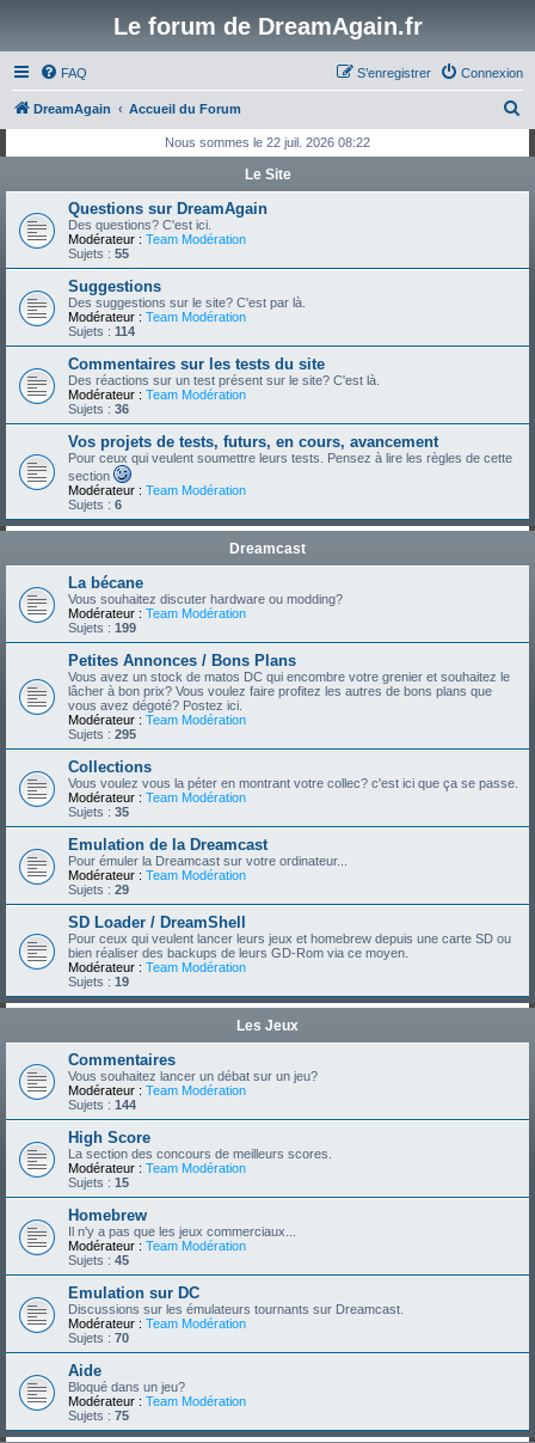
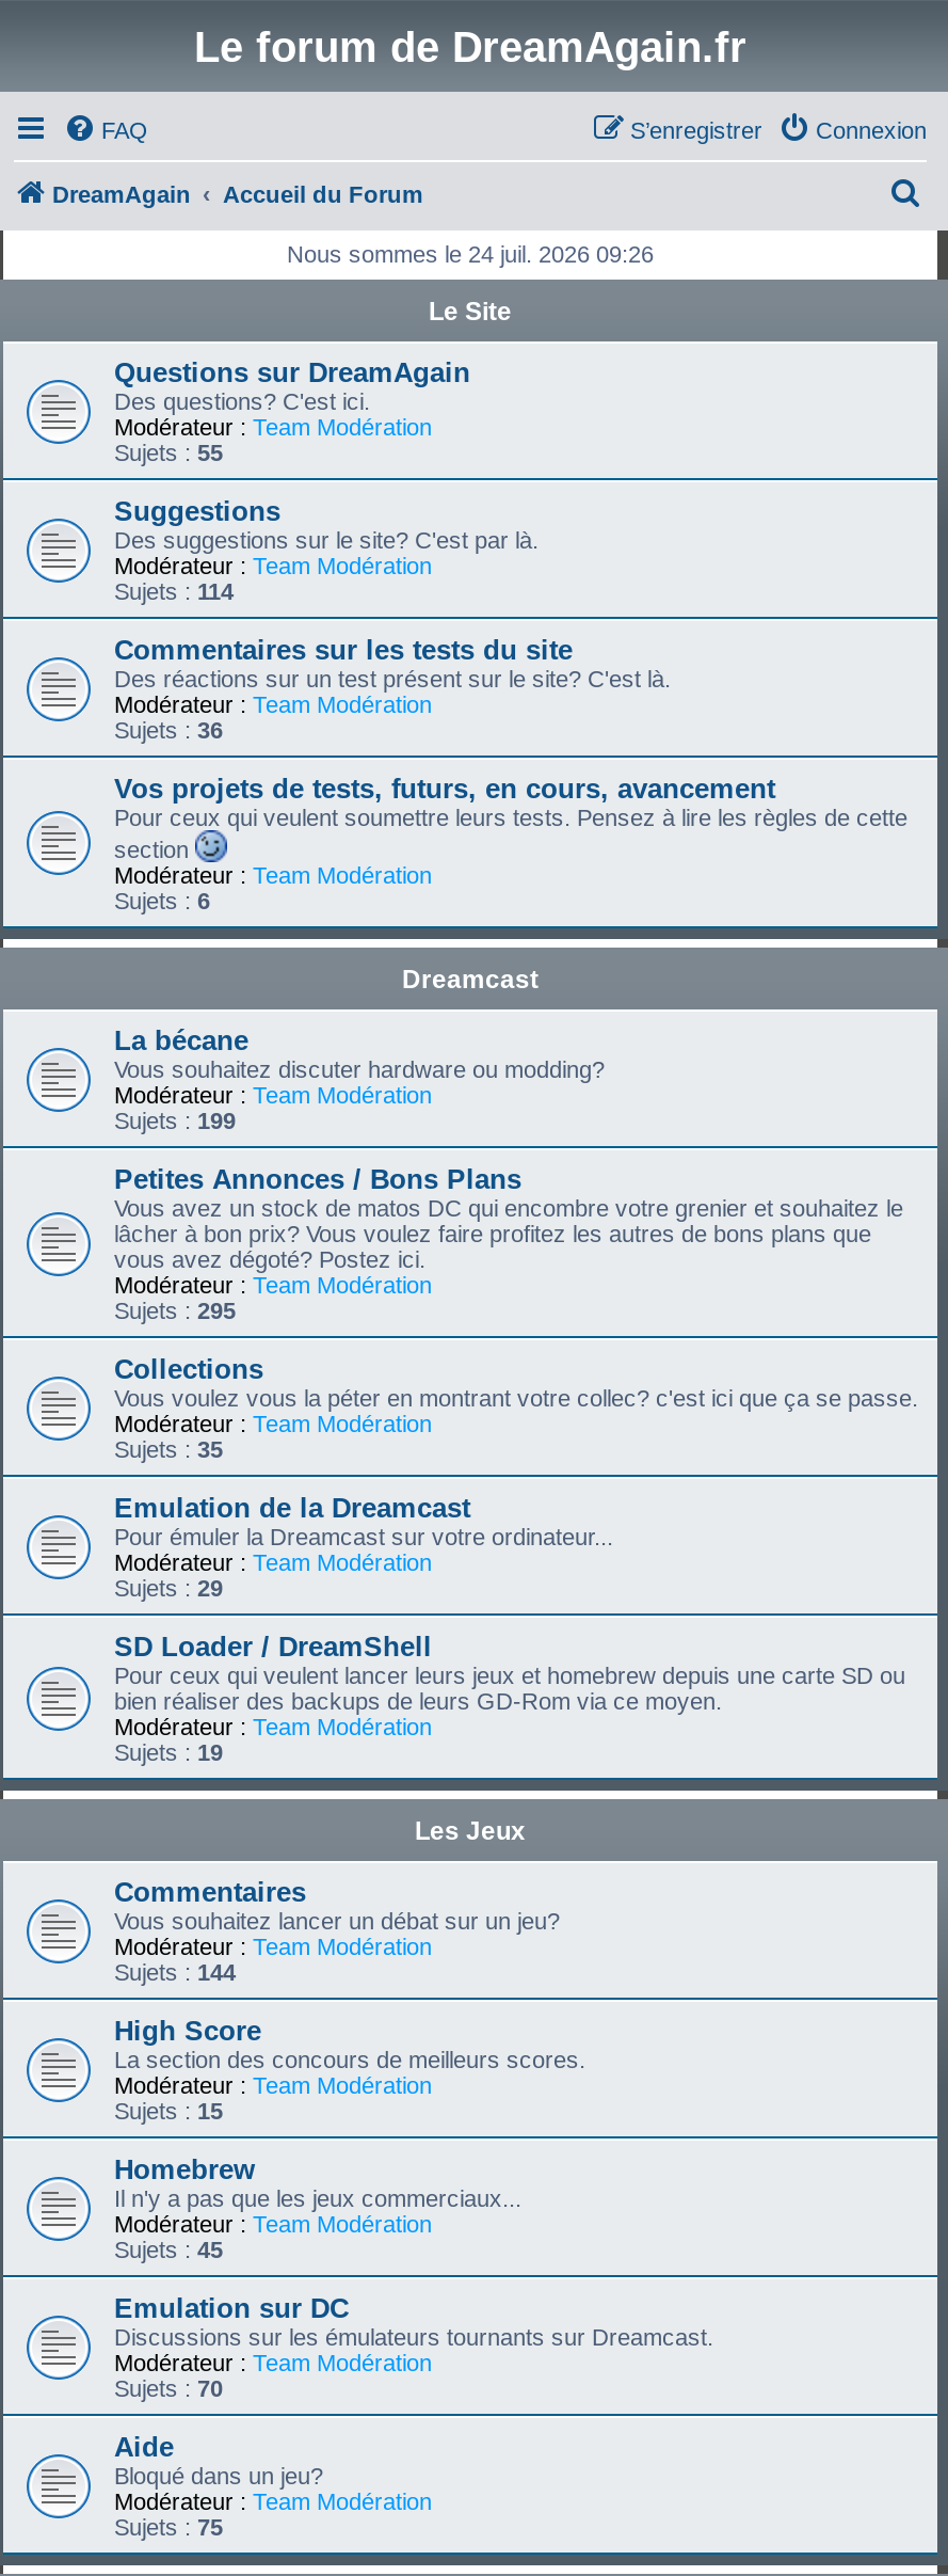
[165,135,370,149] Nous sommes le 22 juil. 2026 08:22 -> [287,241,654,267] Nous sommes le 24 juil. 2026 09:26

